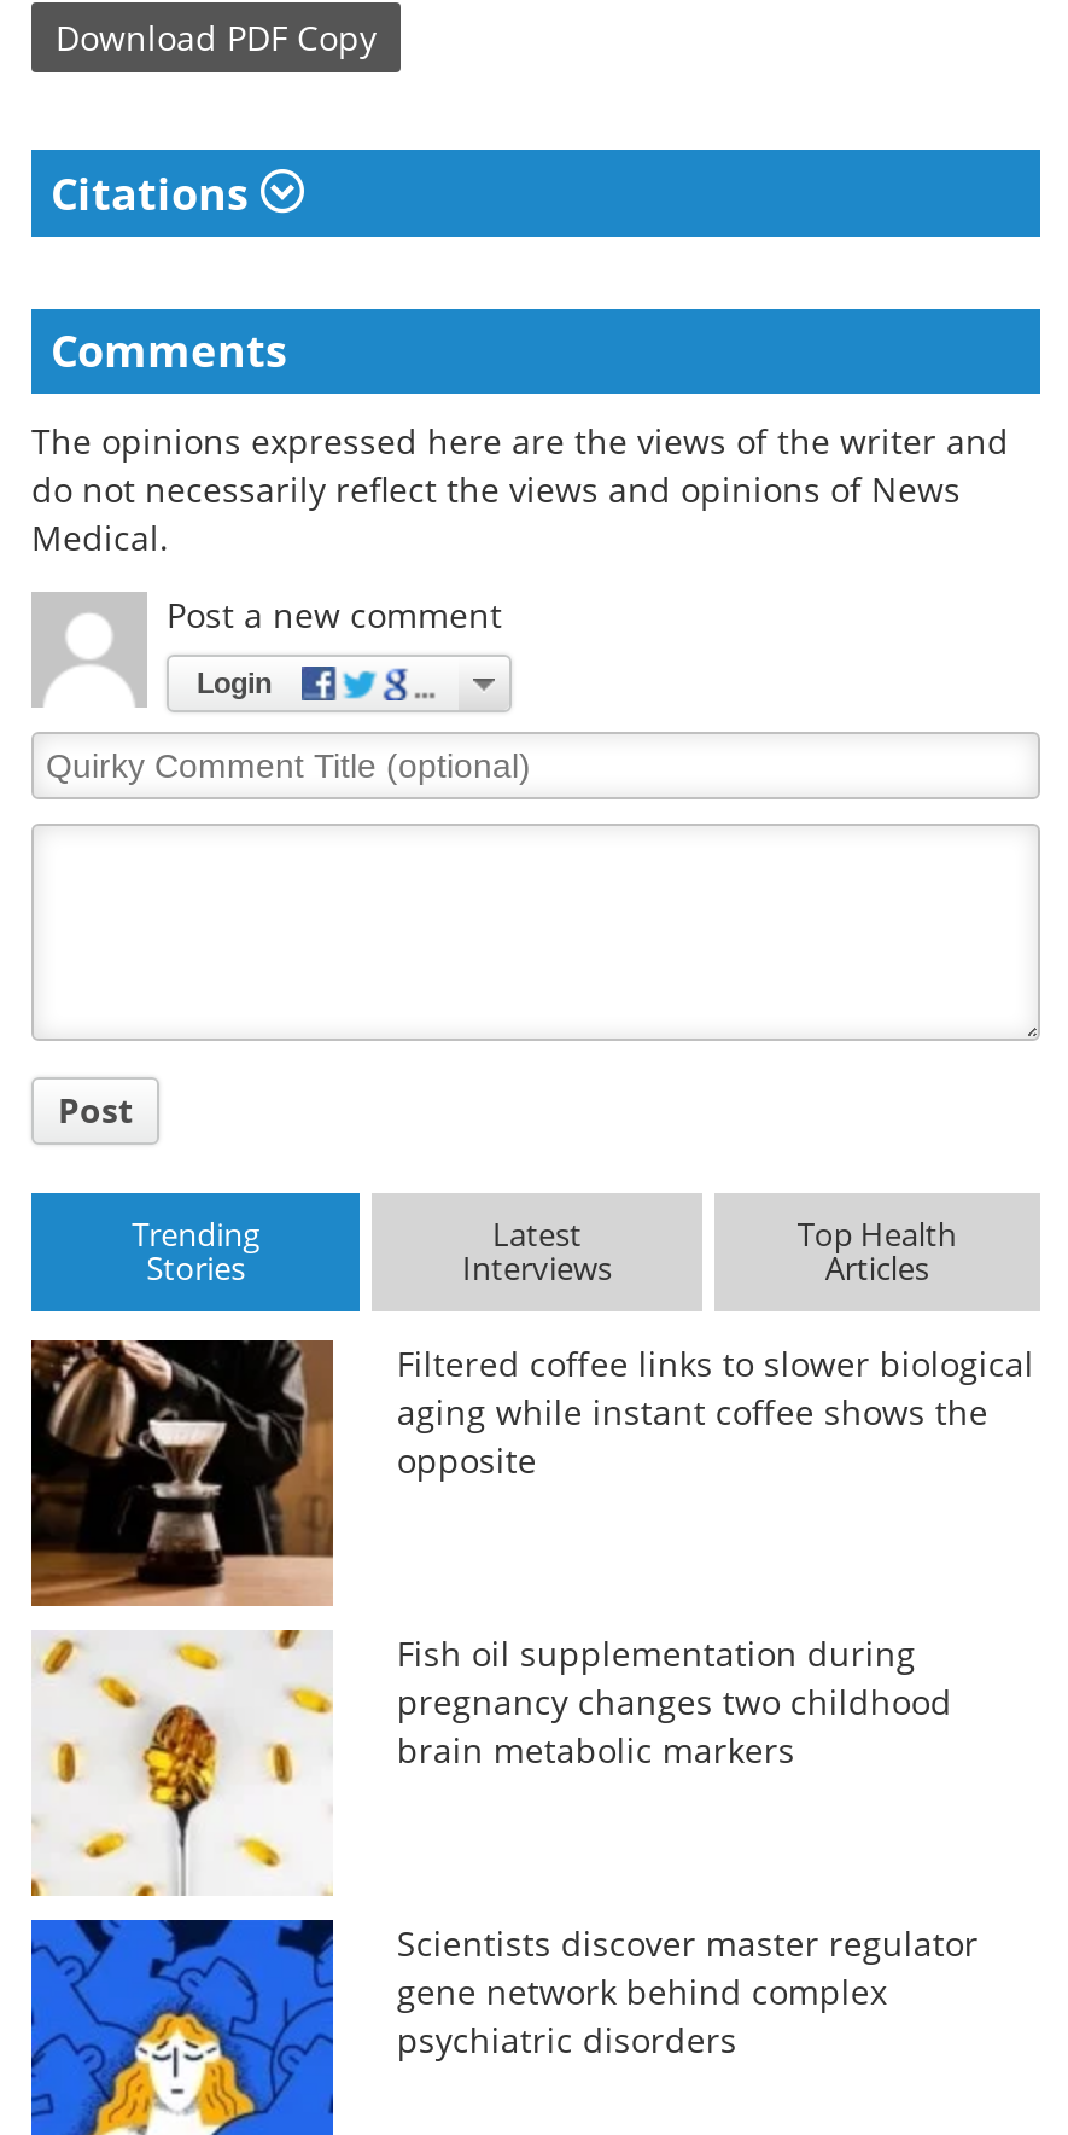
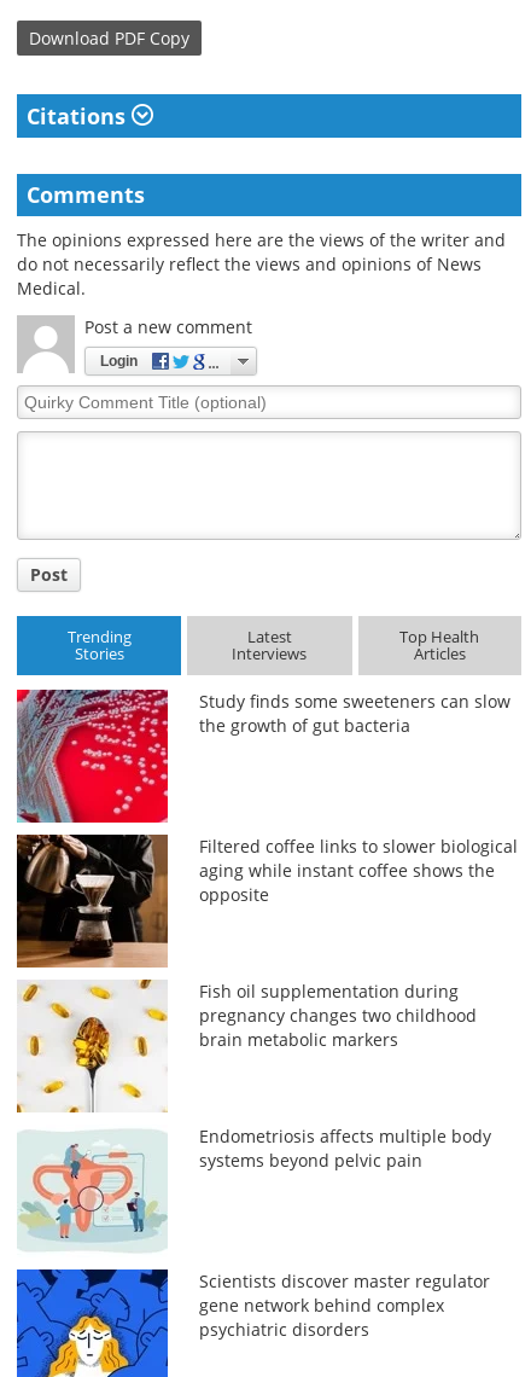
none -> [16,688,511,824] [image] | Study finds some sweeteners can slow | the growth of gut bacteria
none -> [17,1125,492,1257] [image] | Endometriosis affects multiple body | systems beyond pelvic pain

